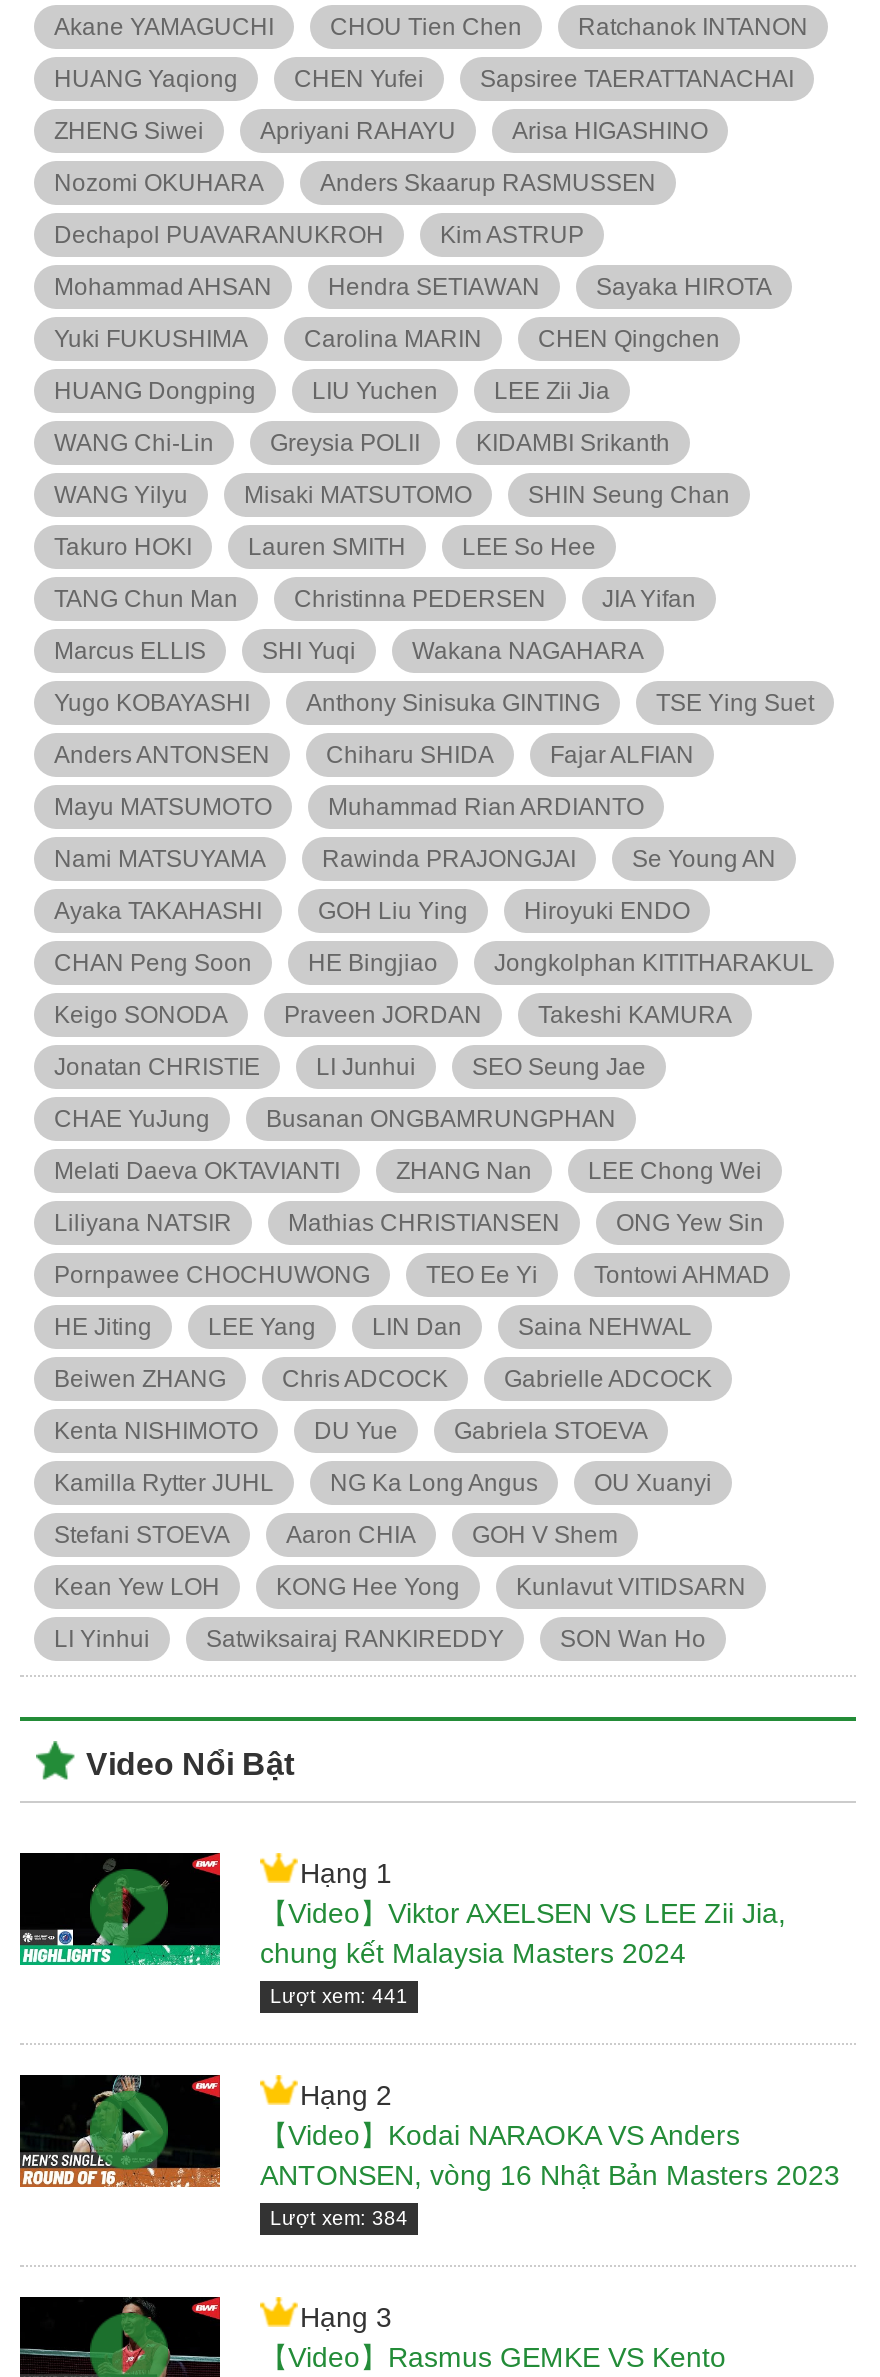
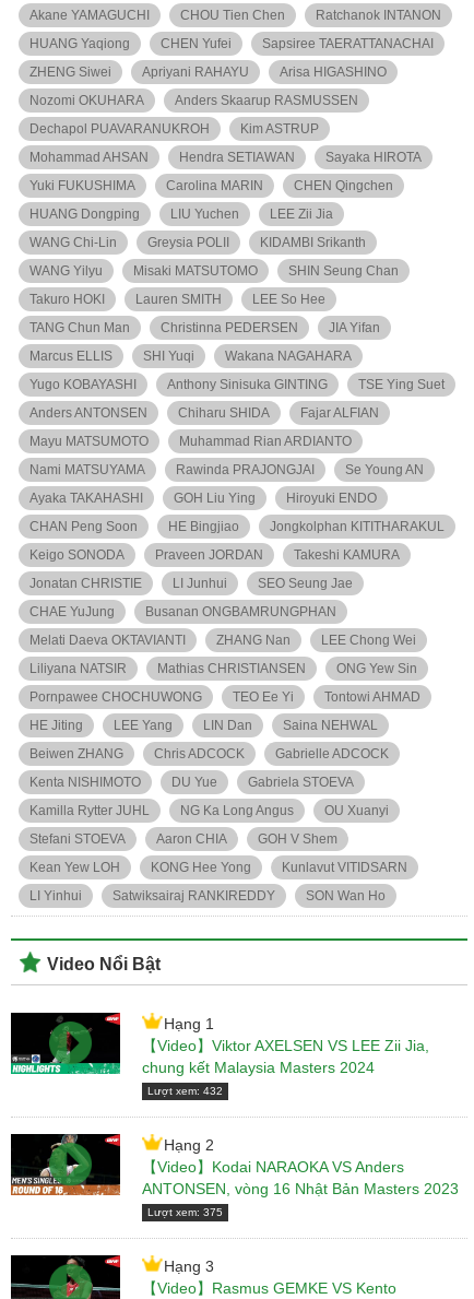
[270,1985,408,2007] Lượt xem: 441 -> [147,1085,223,1097] Lượt xem: 432
[270,2207,408,2229] Lượt xem: 384 -> [147,1206,223,1218] Lượt xem: 375

